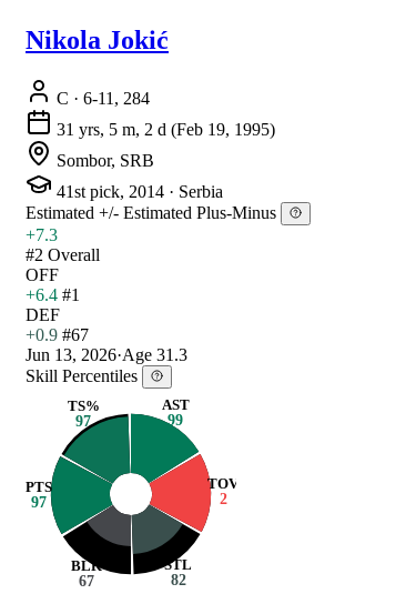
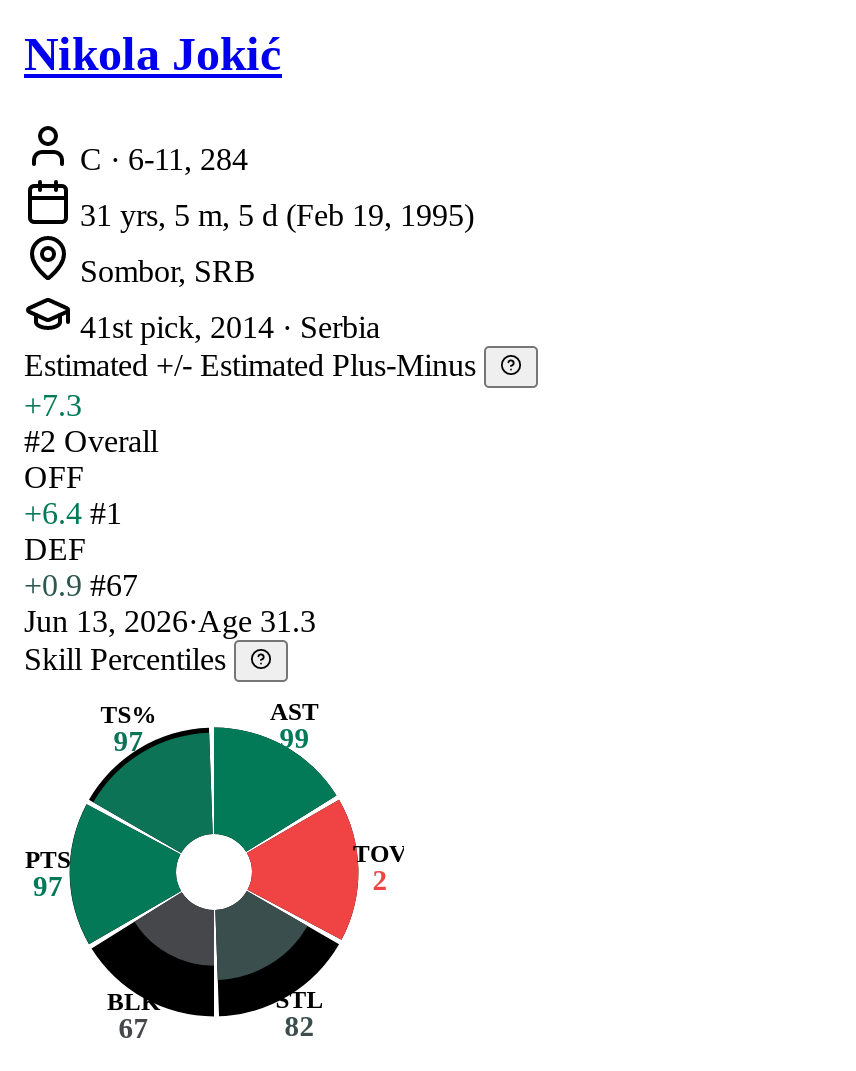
[57,120,275,139] 31 yrs, 5 m, 2 d (Feb 19, 1995) -> [80,198,474,232] 31 yrs, 5 m, 5 d (Feb 19, 1995)

